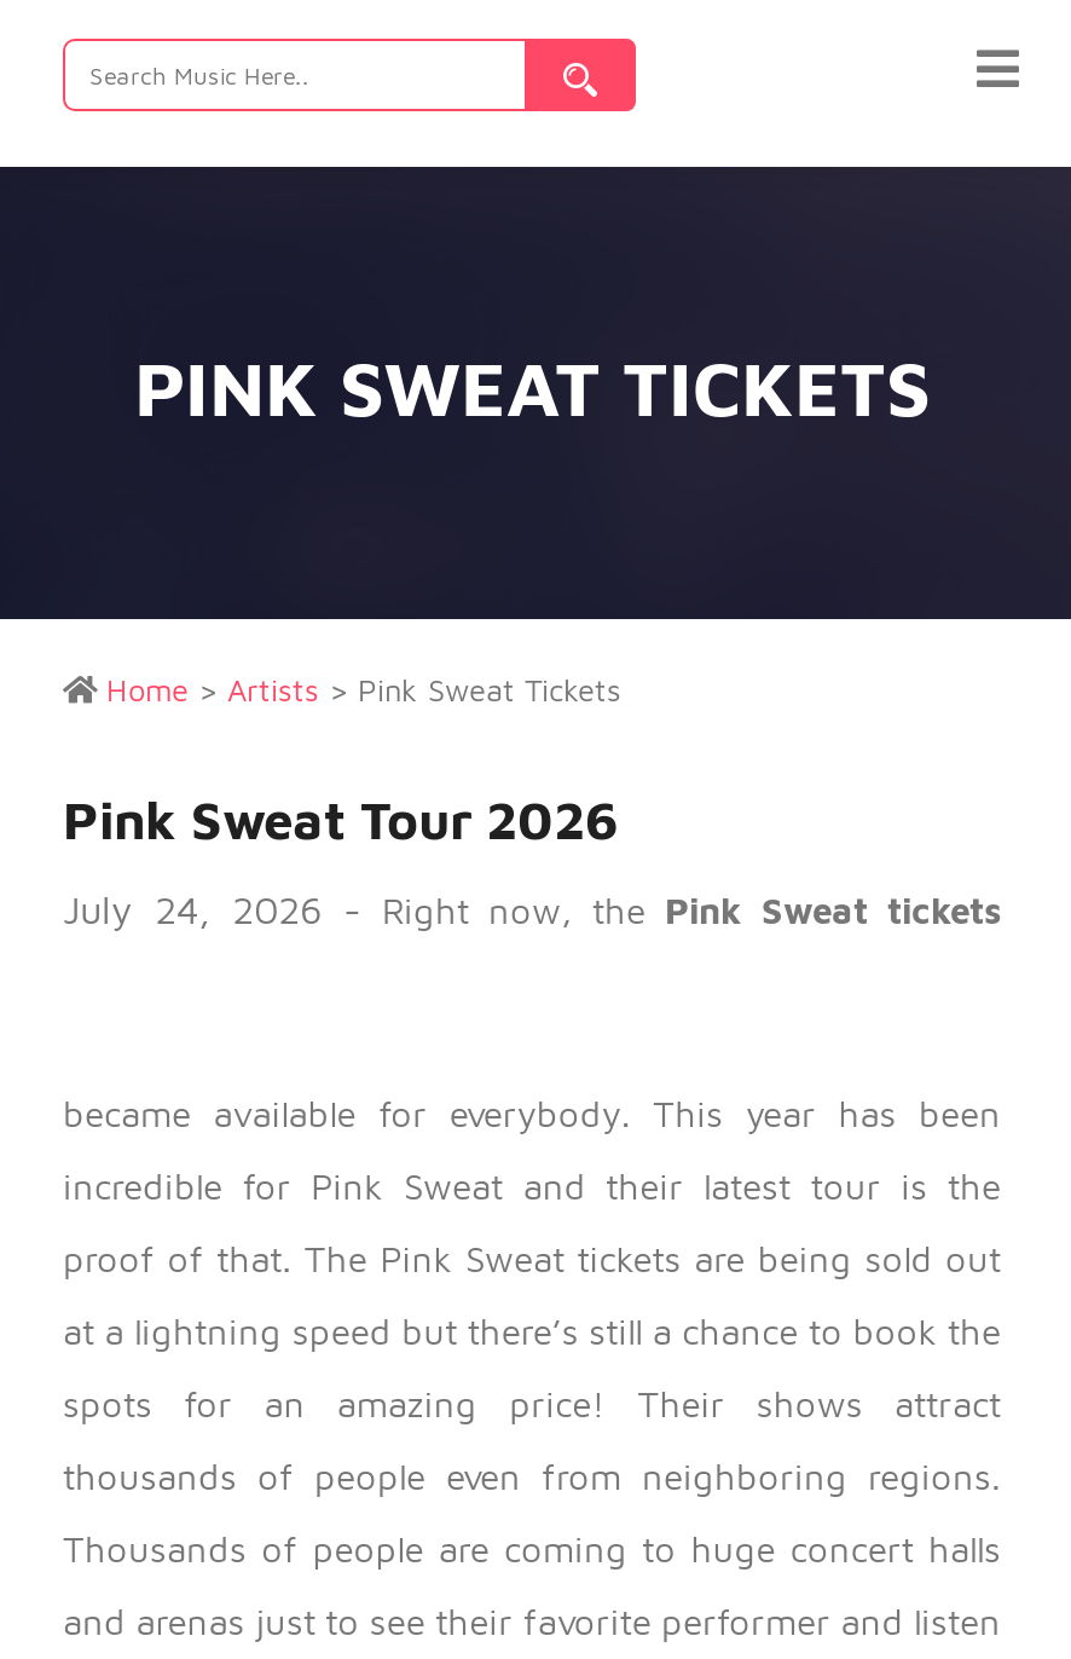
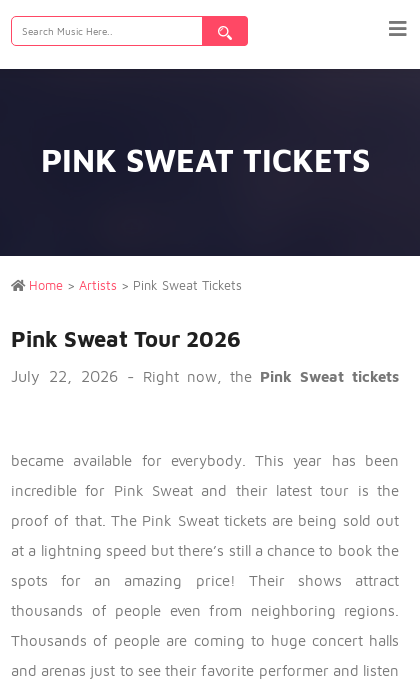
[63,888,1001,931] July 24, 2026 - Right now, the Pink Sweat tickets -> [11,367,399,385] July 22, 2026 - Right now, the Pink Sweat tickets

